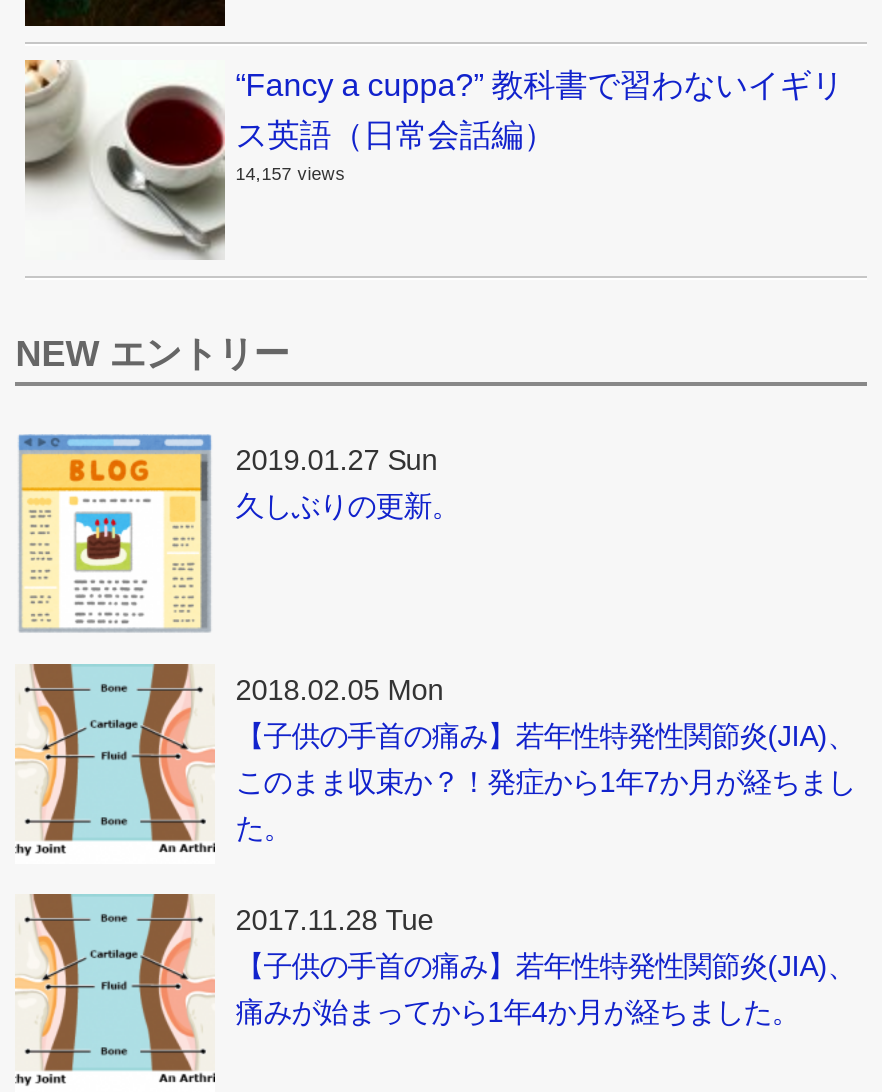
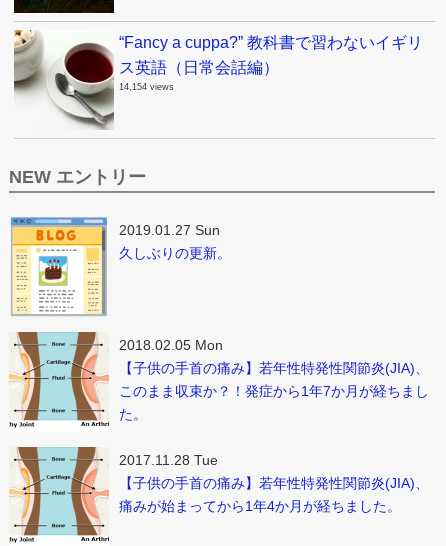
[235,164,345,184] 14,157 views -> [119,82,174,92] 14,154 views

